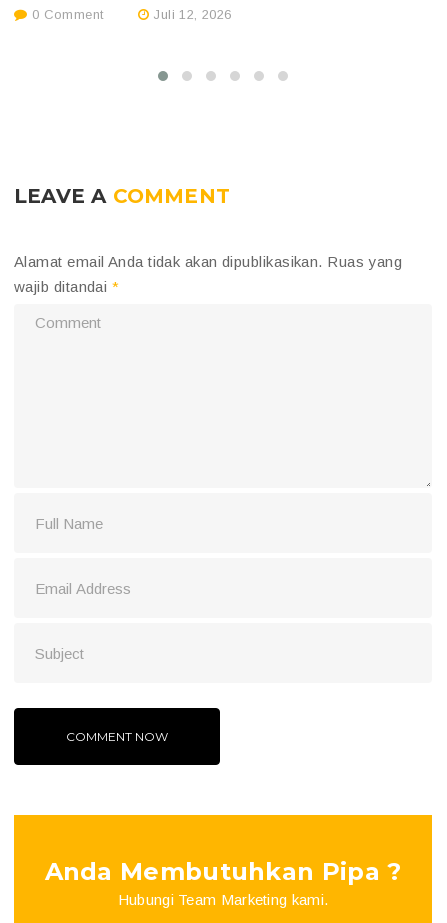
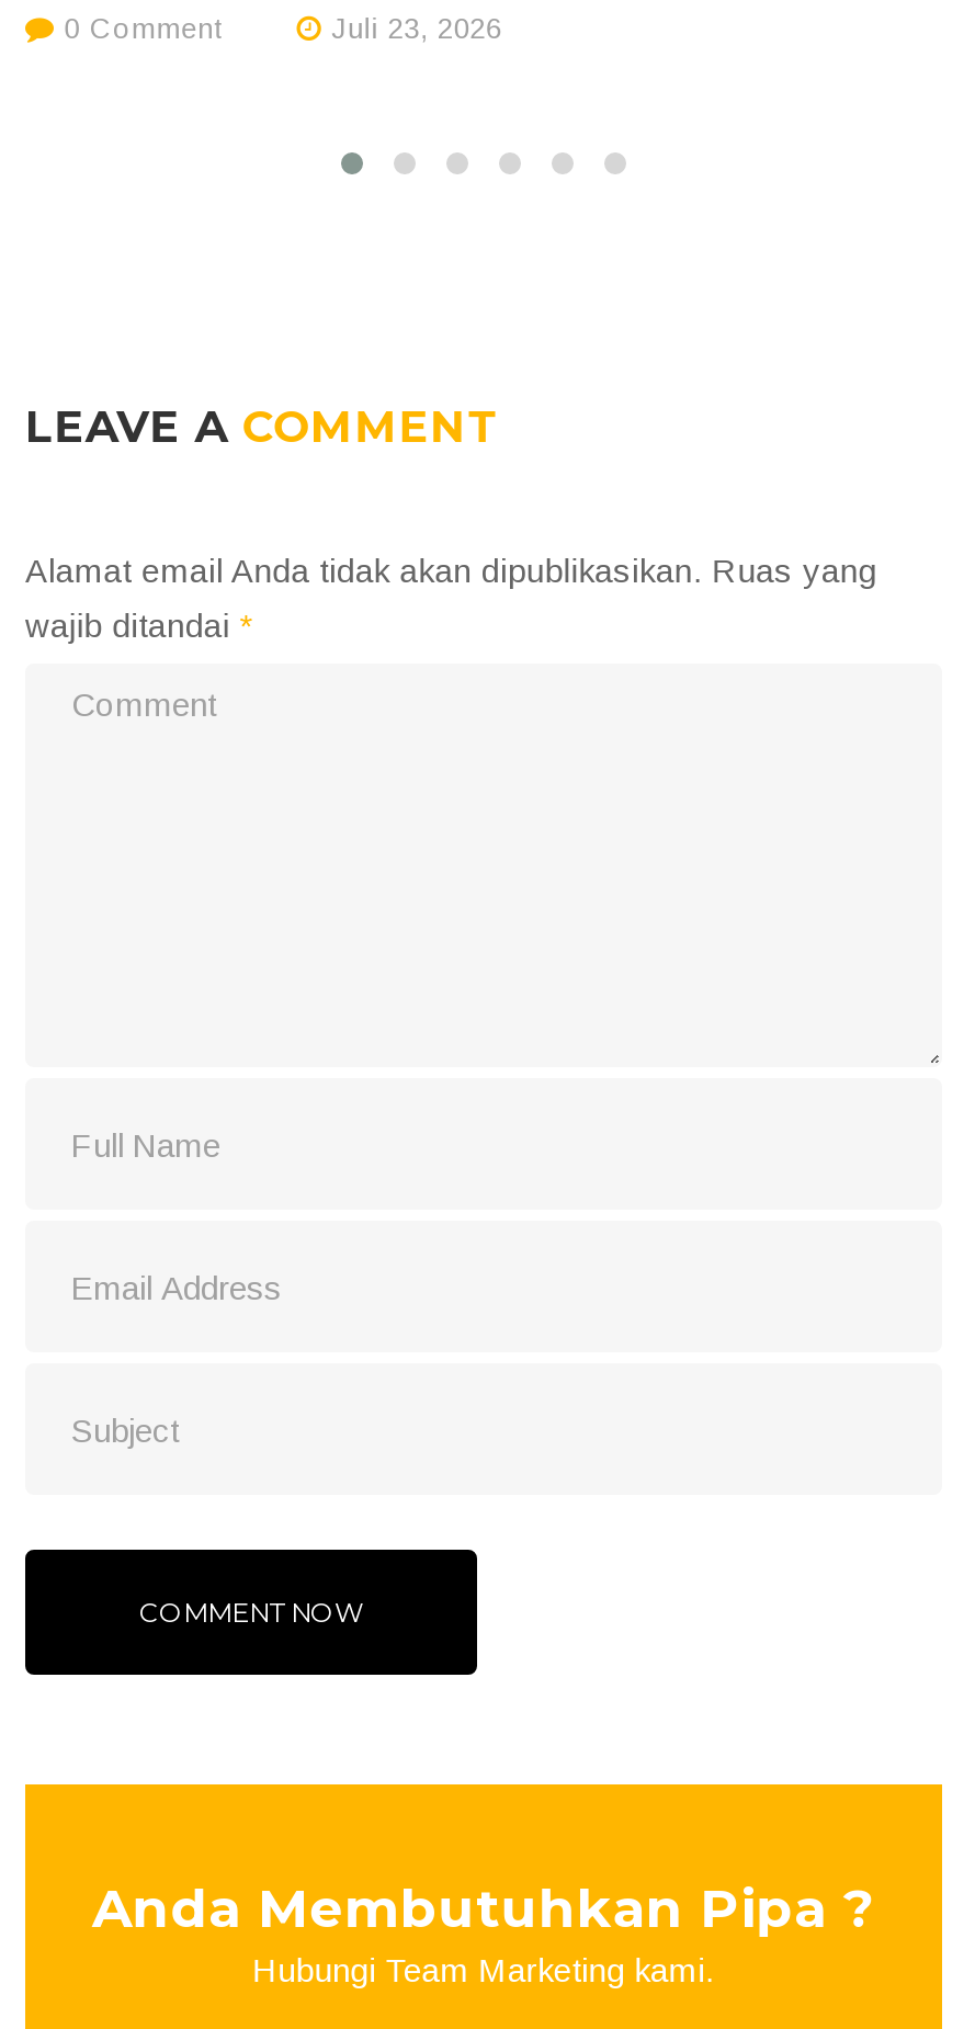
[153,7,231,22] Juli 12, 2026 -> [331,13,502,46] Juli 23, 2026

